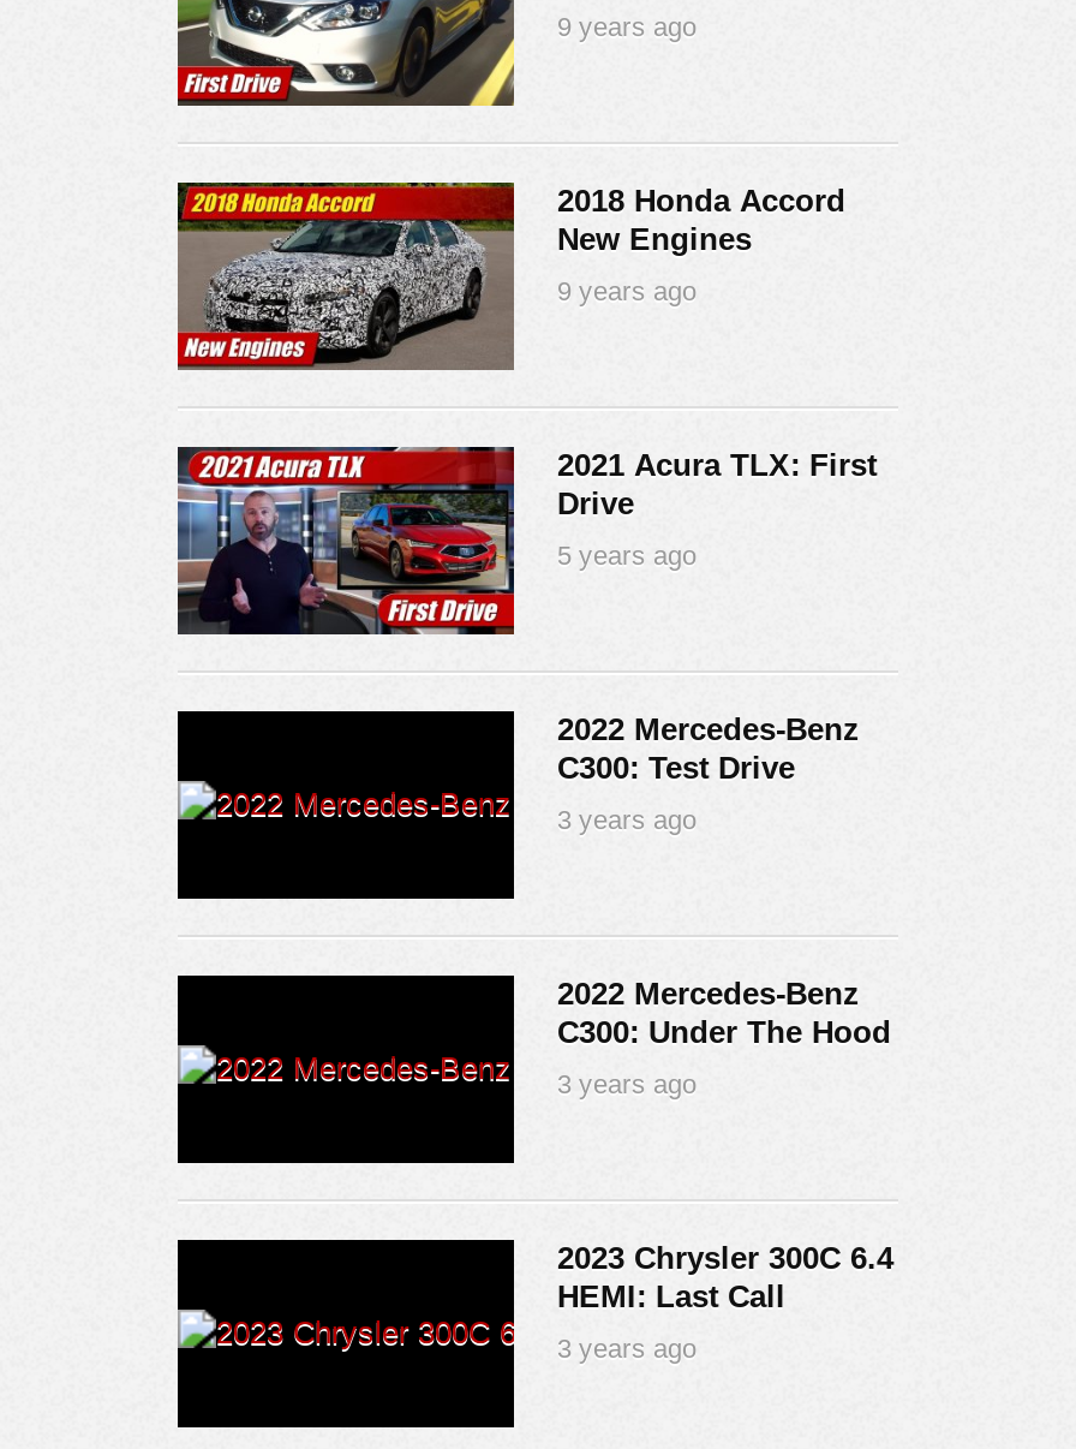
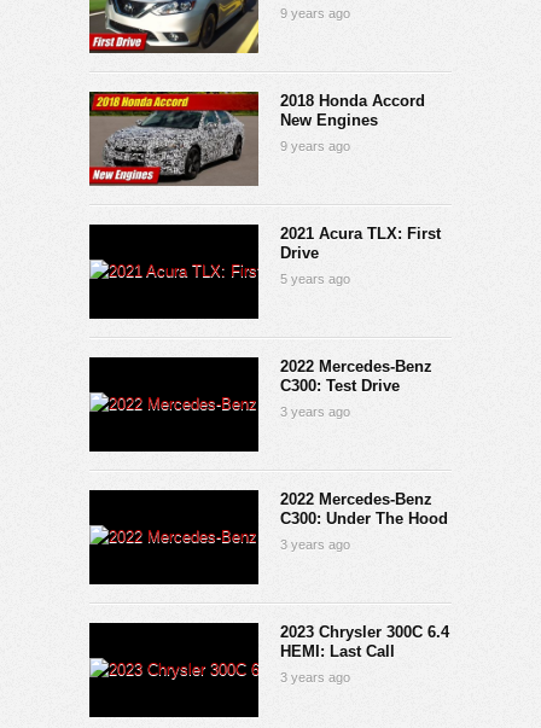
[175,445,516,637] [image] -> [88,223,260,320] [image]

